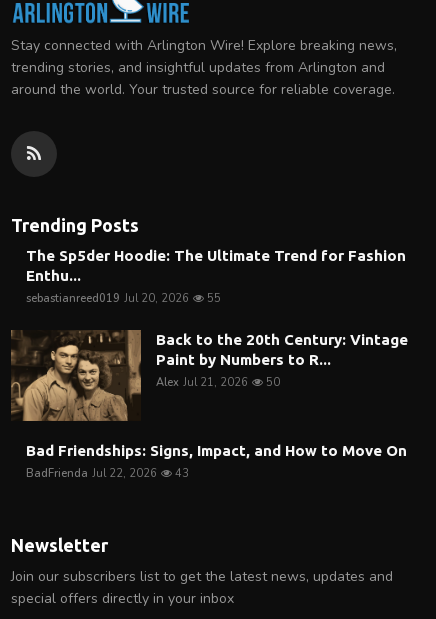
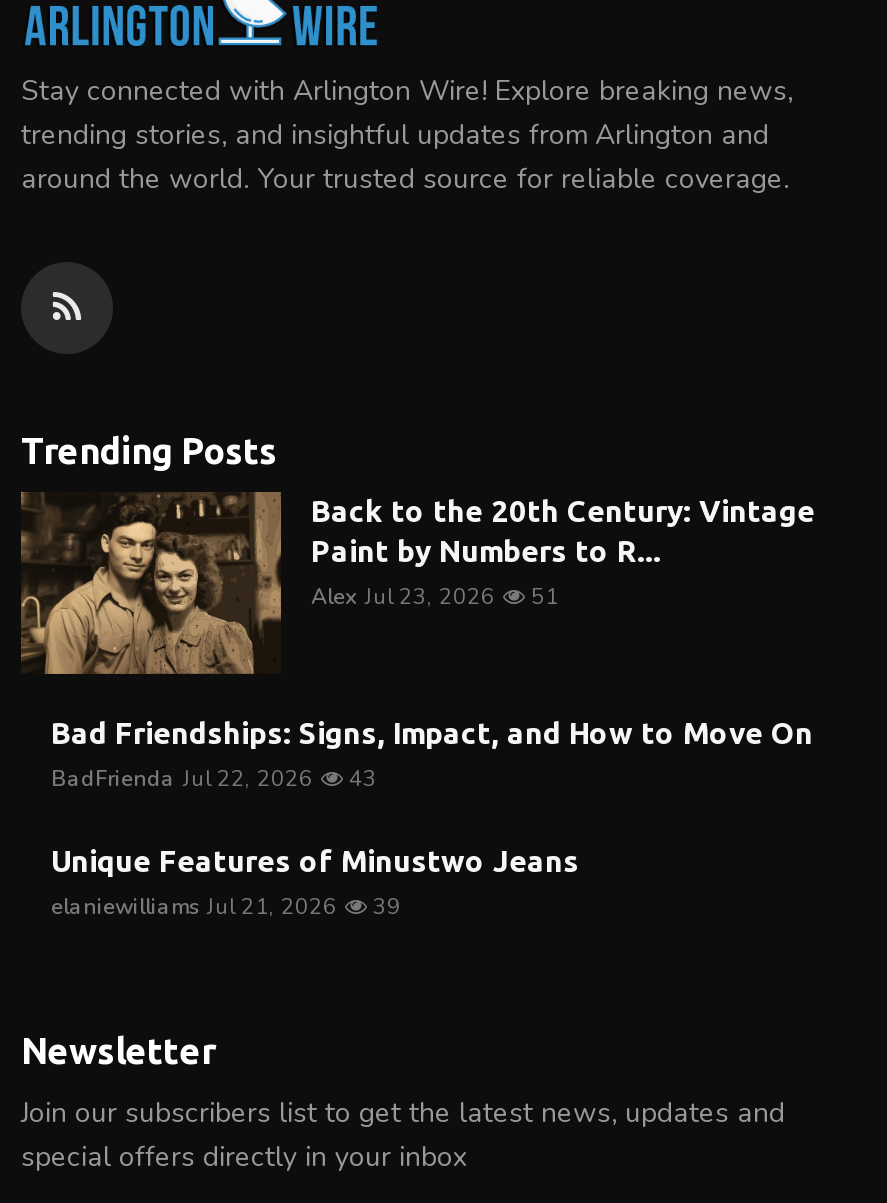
[26,247,406,306] The Sp5der Hoodie: The Ultimate Trend for Fashion | Enthu... | sebastianreed019 Jul 20, 2026 | 55 -> none
moved [10,329,408,422] -> [19,490,815,676]: [image] | Back to the 20th Century: Vintage | Paint by Numbers to R...
[156,375,248,390] Alex Jul 21, 2026 -> [311,583,495,613] Alex Jul 23, 2026
[263,375,280,390] 50 -> [525,583,559,613] 51
moved [26,442,407,481] -> [51,717,813,795]: Bad Friendships: Signs, Impact, and How to Move On | BadFrienda Jul 22, 2026 | 43
none -> [51,845,579,923] Unique Features of Minustwo Jeans | elaniewilliams Jul 21, 2026 | 39

